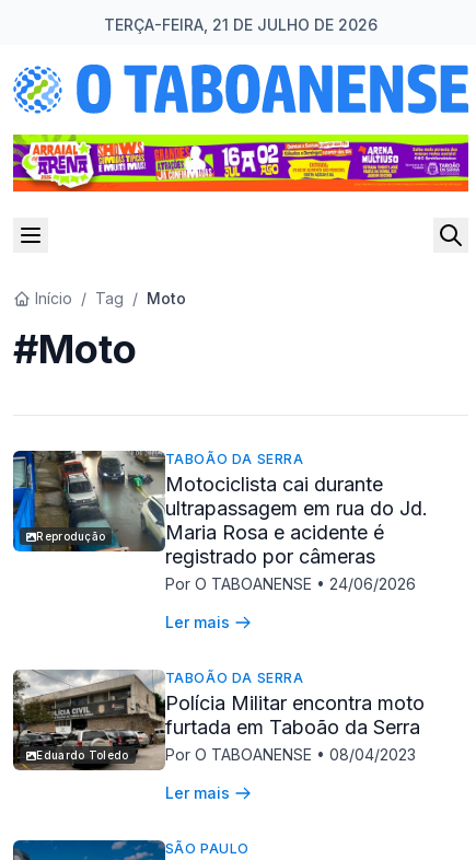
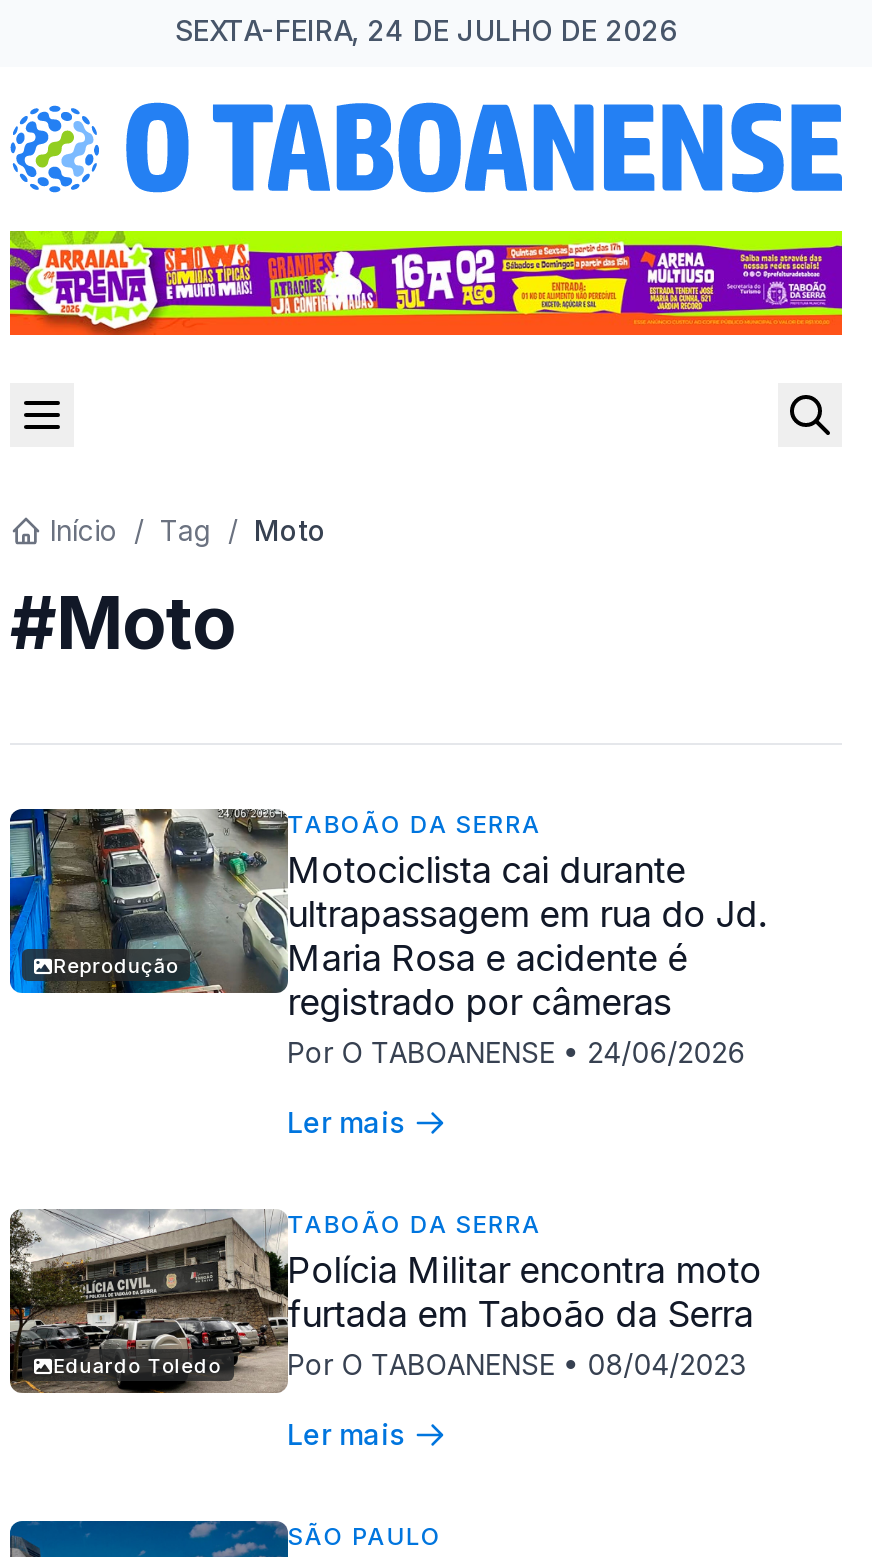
[104,15,378,34] TERÇA-FEIRA, 21 DE JULHO DE 2026 -> [175,13,677,47] SEXTA-FEIRA, 24 DE JULHO DE 2026

